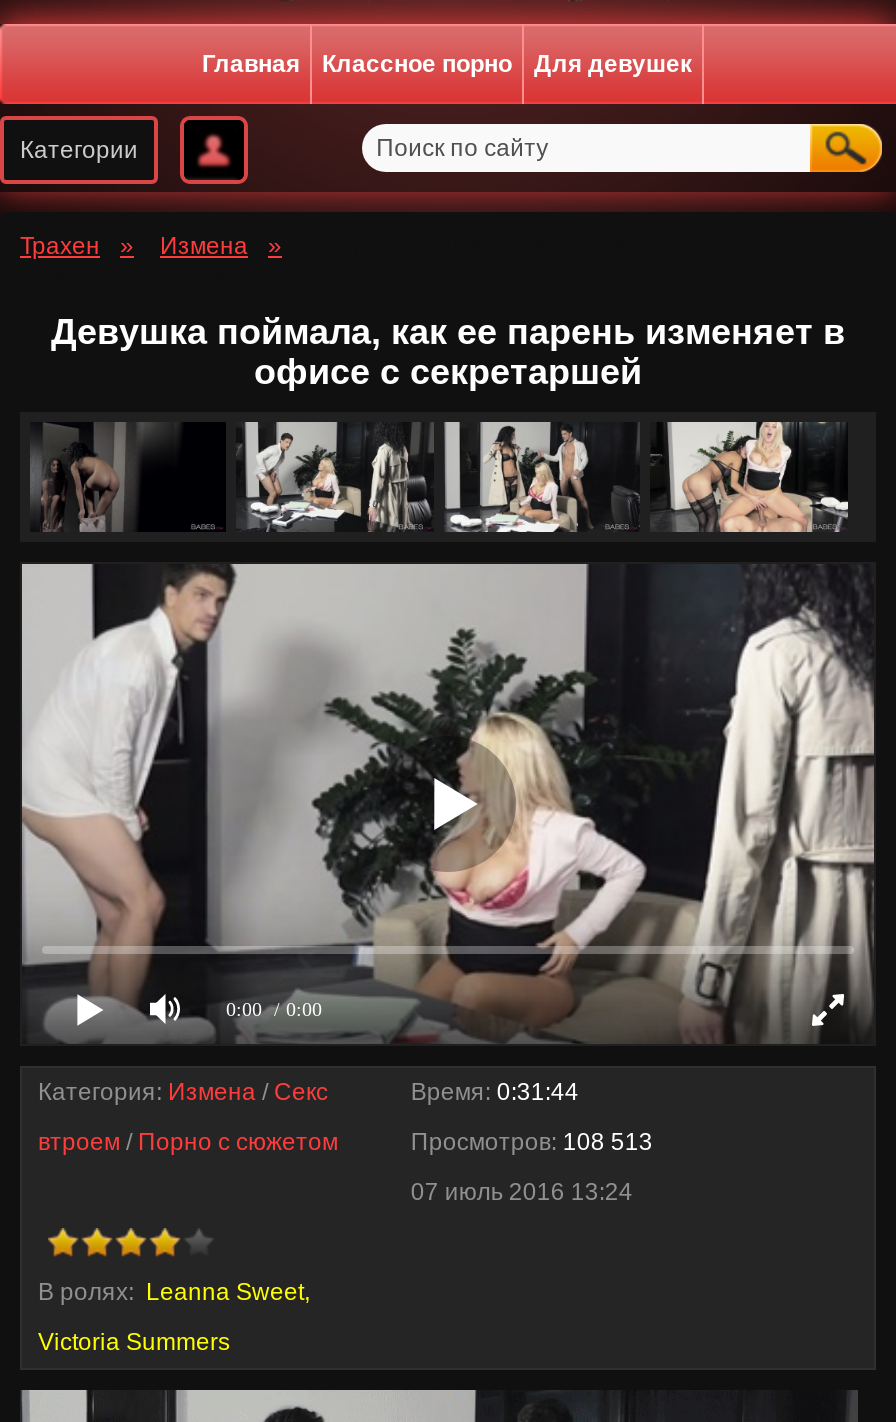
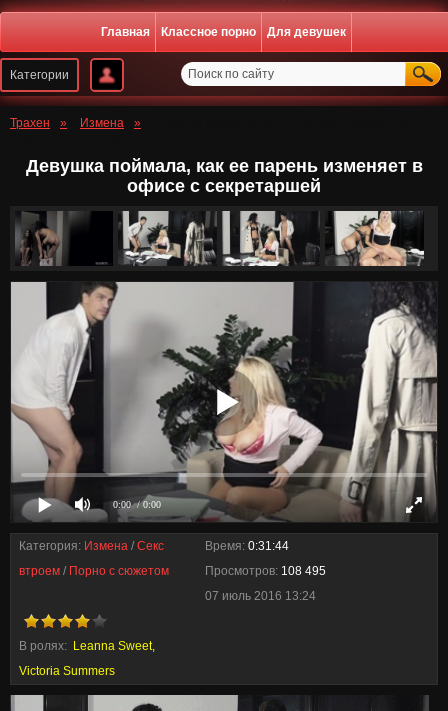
[411,1128,653,1156] Просмотров: 108 513 -> [205,564,326,578] Просмотров: 108 495

